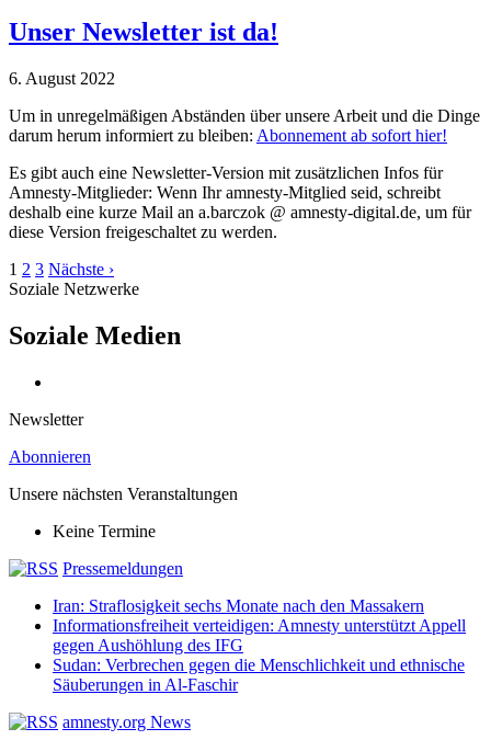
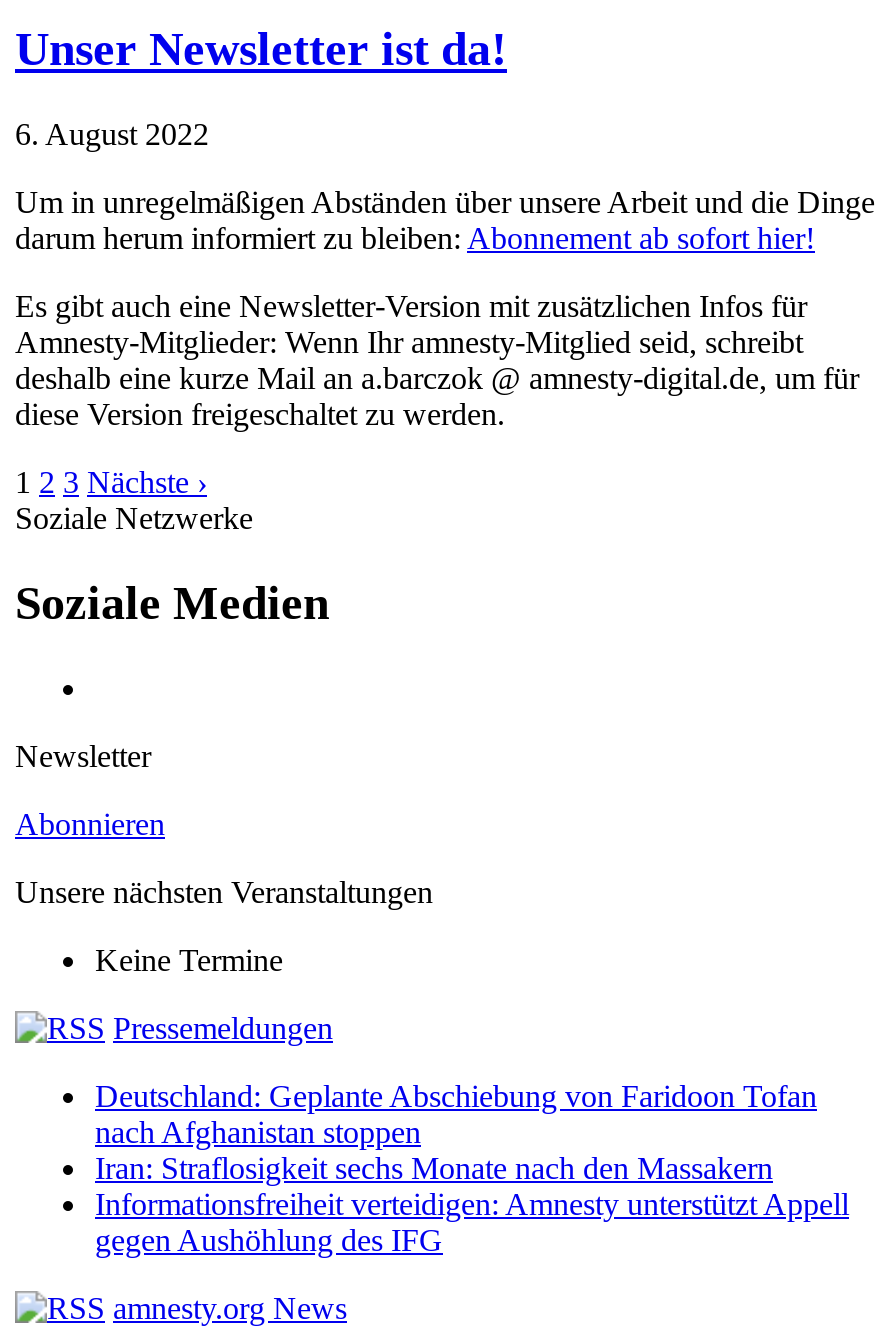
none -> [95,1079,817,1149] Deutschland: Geplante Abschiebung von Faridoon Tofan | nach Afghanistan stoppen
moved [53,596,466,654] -> [95,1151,849,1257]: Iran: Straflosigkeit sechs Monate nach den Massakern | Informationsfreiheit verteidigen: Amnesty unterstützt Appell | gegen Aushöhlung des IFG
[53,655,465,694] Sudan: Verbrechen gegen die Menschlichkeit und ethnische | Säuberungen in Al-Faschir -> none

